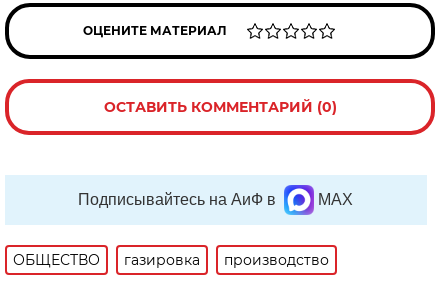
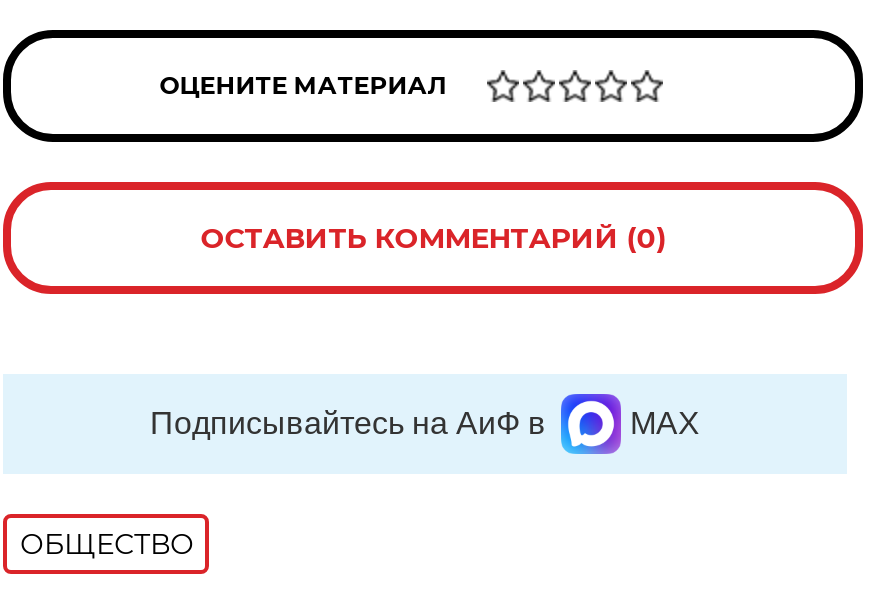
[124,251,329,269] газировка | производство -> none

